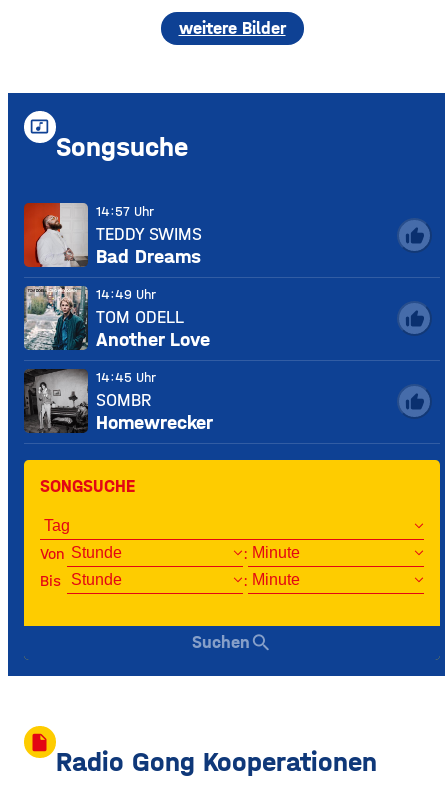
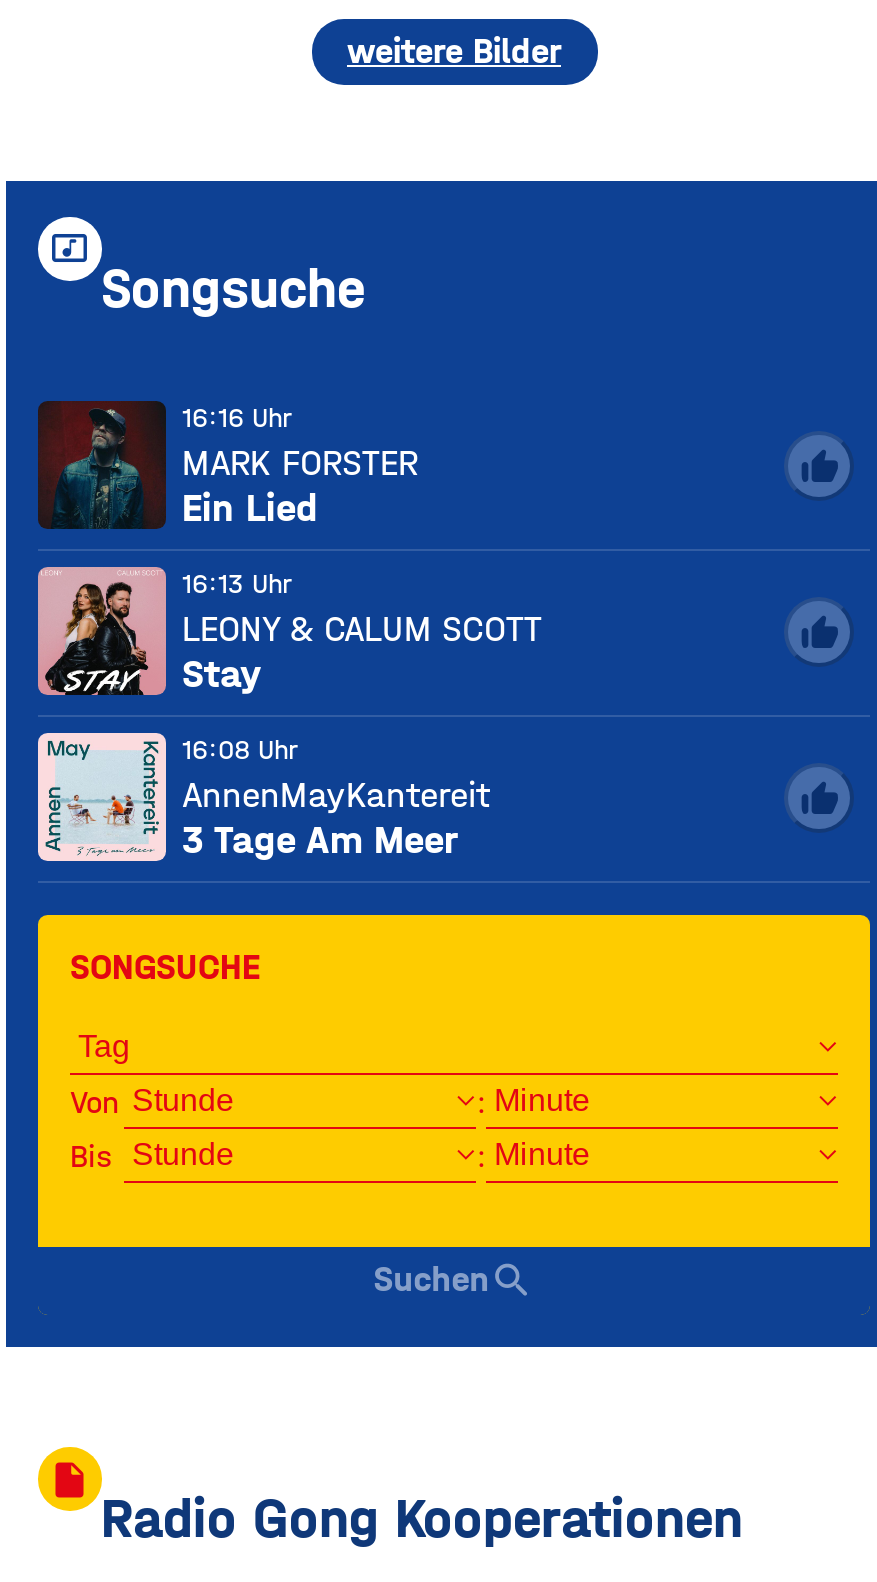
[23,202,202,268] [image] | 14:57 Uhr | TEDDY SWIMS | Bad Dreams -> [38,399,418,531] [image] | 16:16 Uhr | MARK FORSTER | Ein Lied
[24,286,210,351] [image] | 14:49 Uhr | TOM ODELL | Another Love -> [36,565,542,697] [image] | 16:13 Uhr | LEONY & CALUM SCOTT | Stay
[23,368,213,434] [image] | 14:45 Uhr | SOMBR | Homewrecker -> [36,731,490,863] [image] | 16:08 Uhr | AnnenMayKantereit | 3 Tage Am Meer

